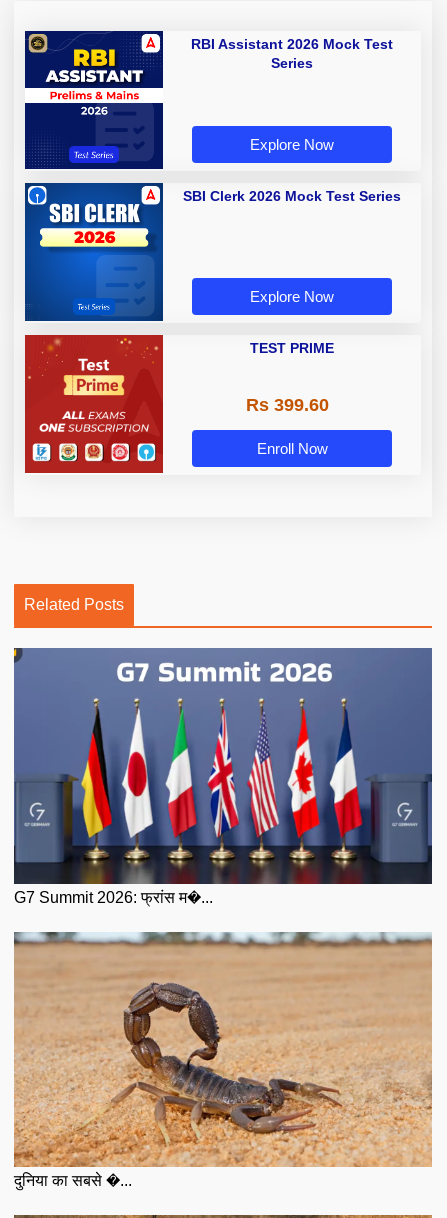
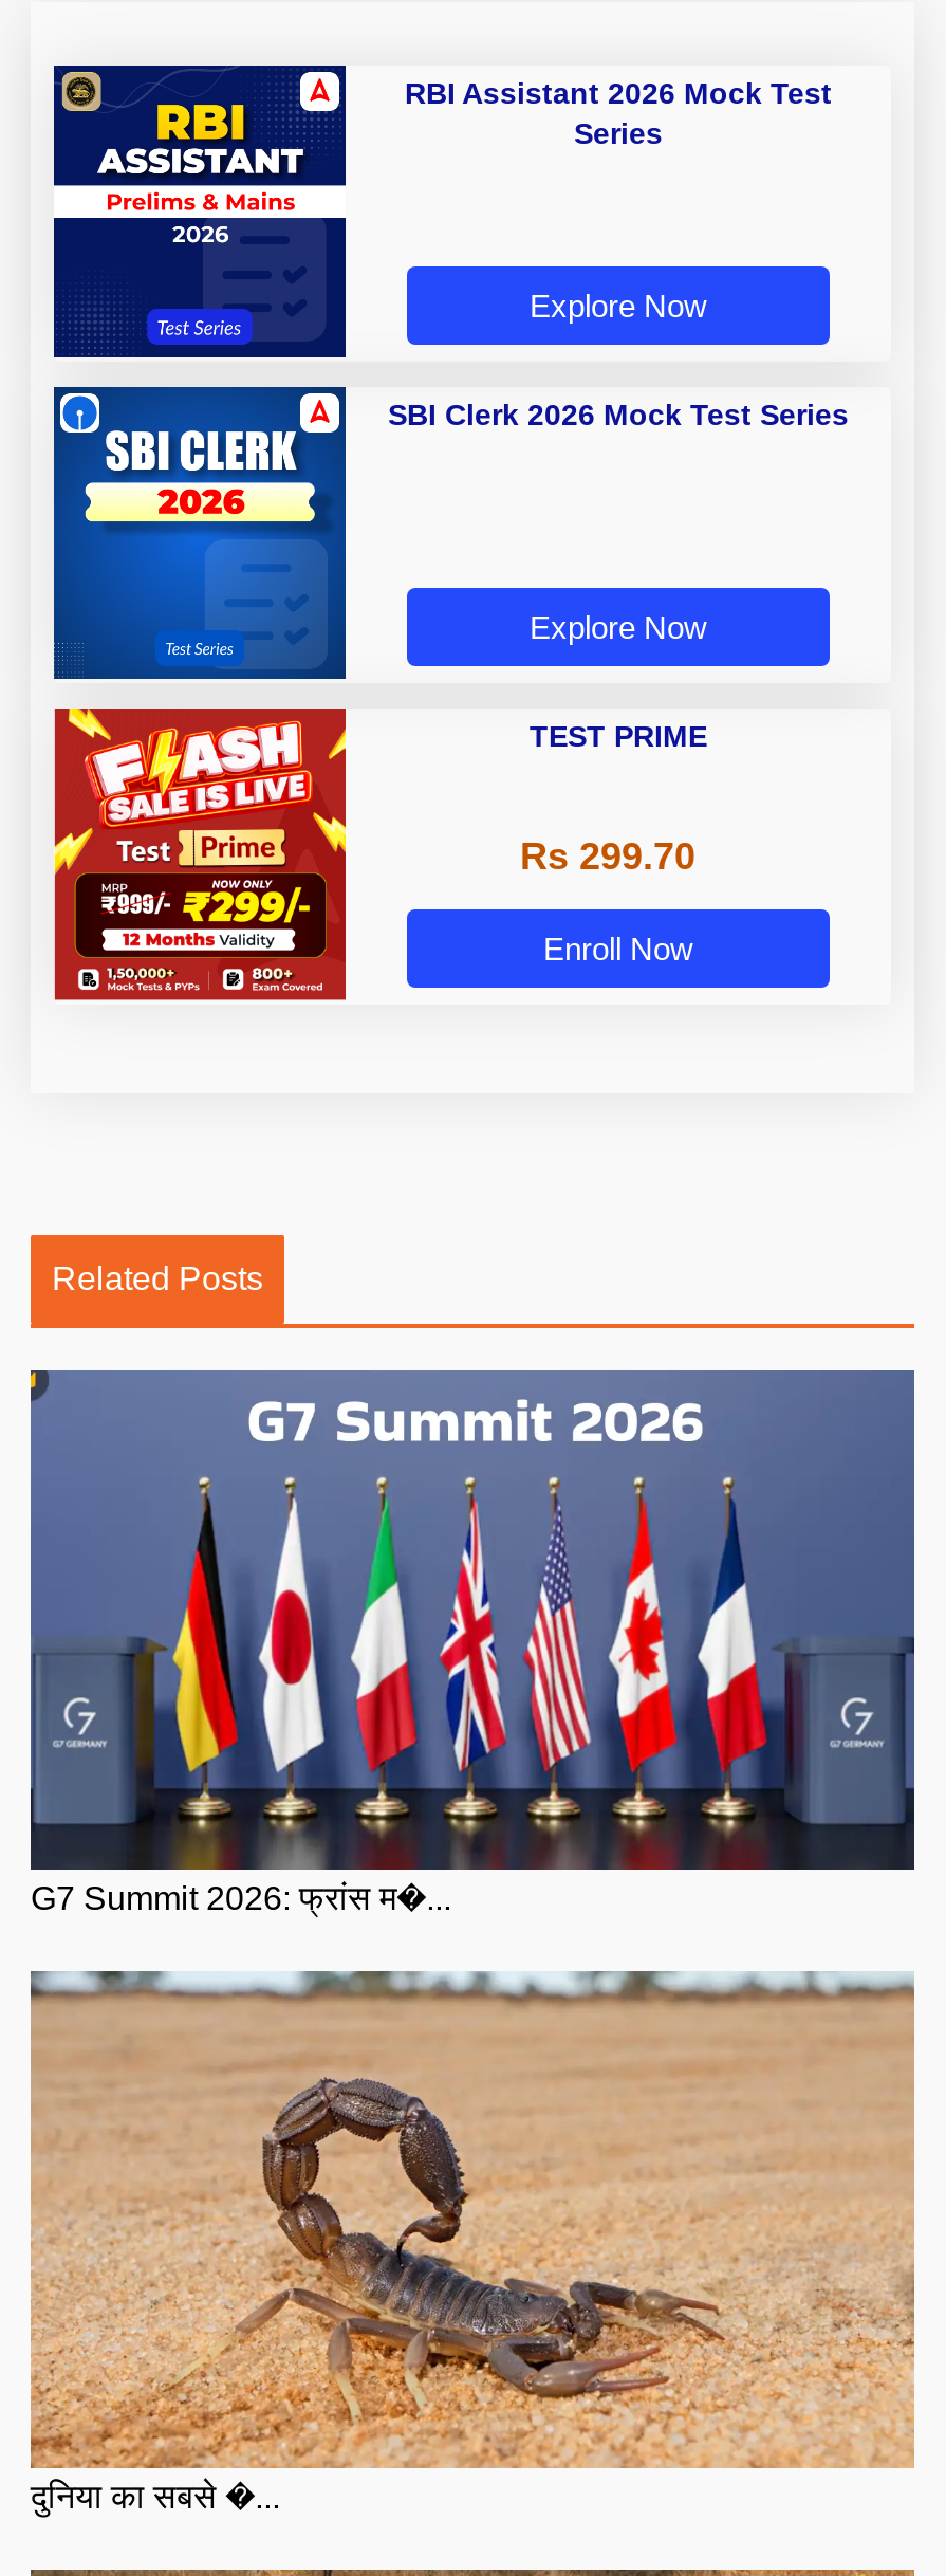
[24,334,164,468] [image] -> [52,706,348,994] [image]
[245,395,328,415] Rs 399.60 -> [520,836,695,878] Rs 299.70

